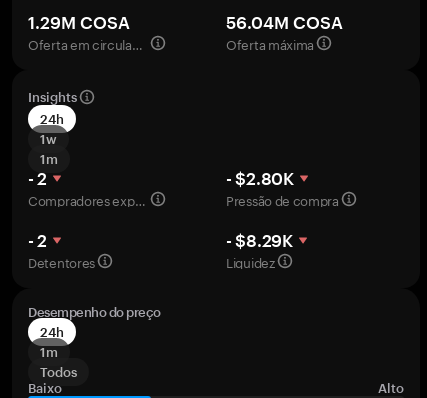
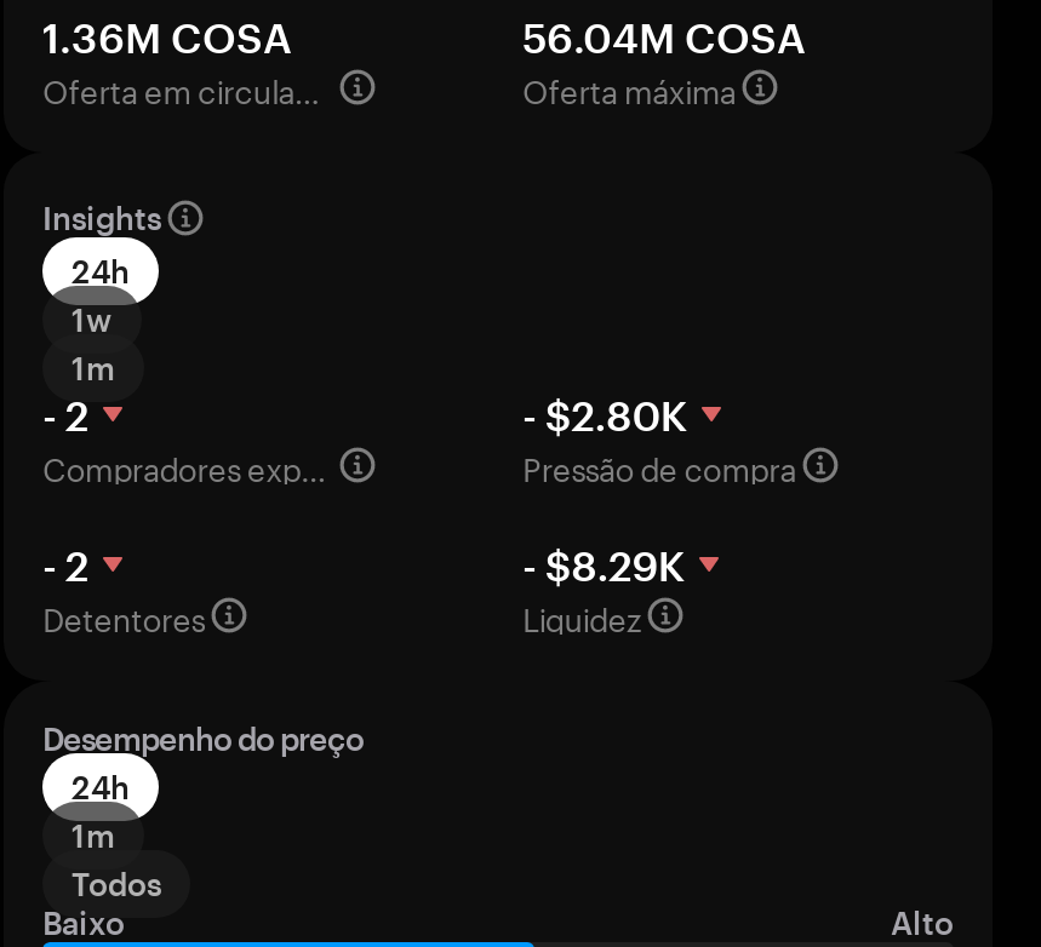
[28,12,130,32] 1.29M COSA -> [42,12,292,61] 1.36M COSA

